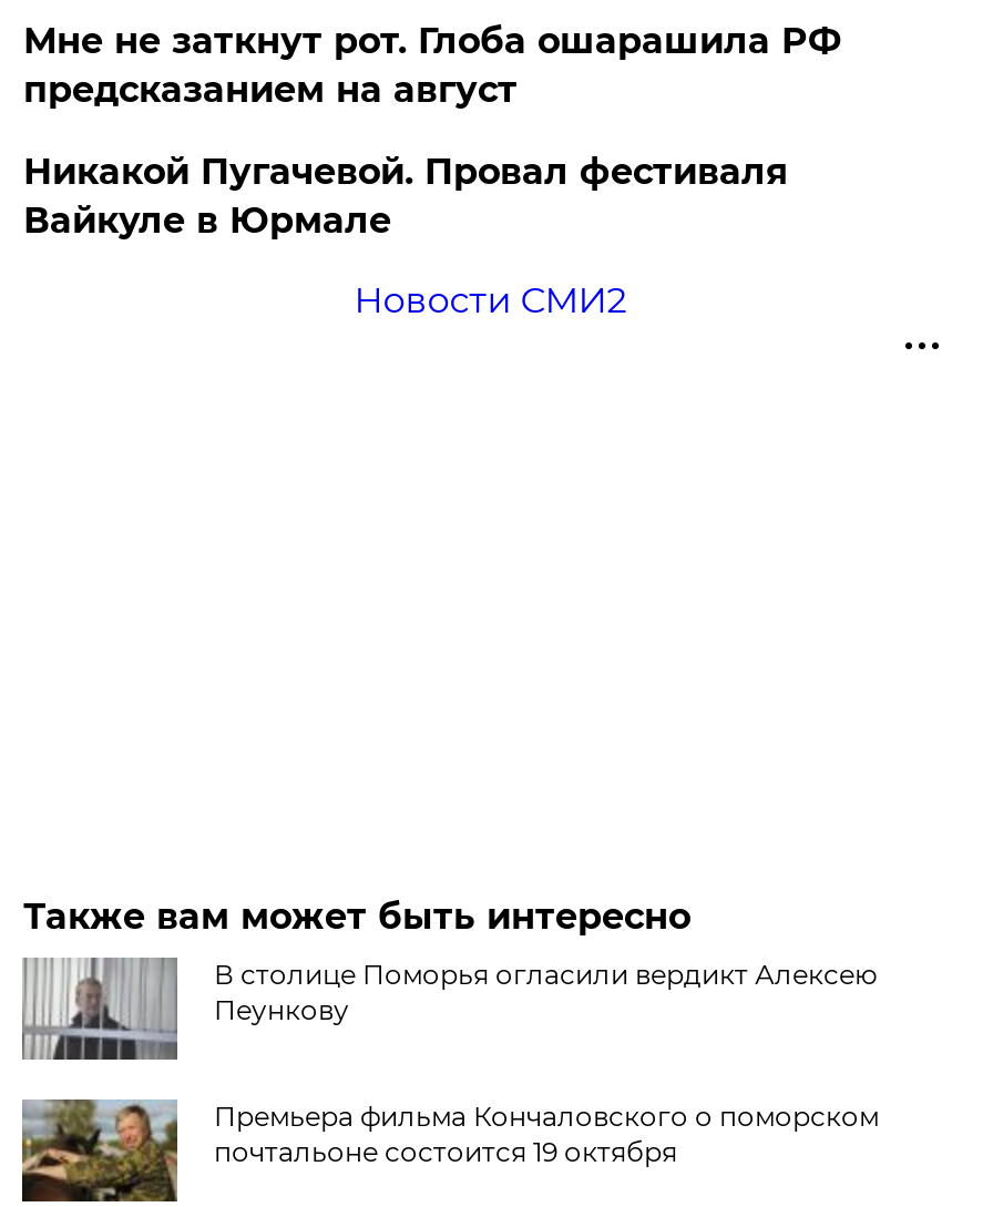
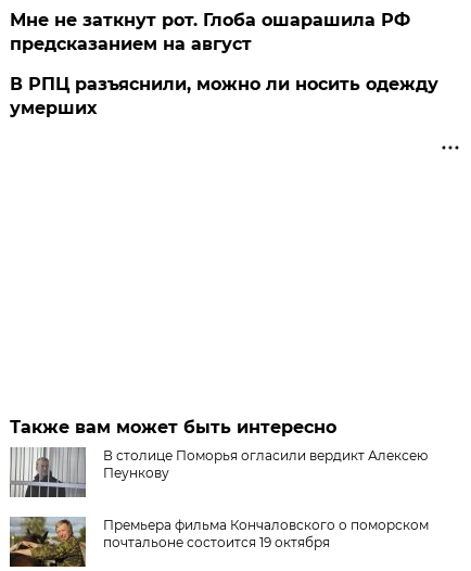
[23,151,788,321] Никакой Пугачевой. Провал фестиваля | Вайкуле в Юрмале | Новости СМИ2 -> [10,74,439,118] В РПЦ разъяснили, можно ли носить одежду | умерших

